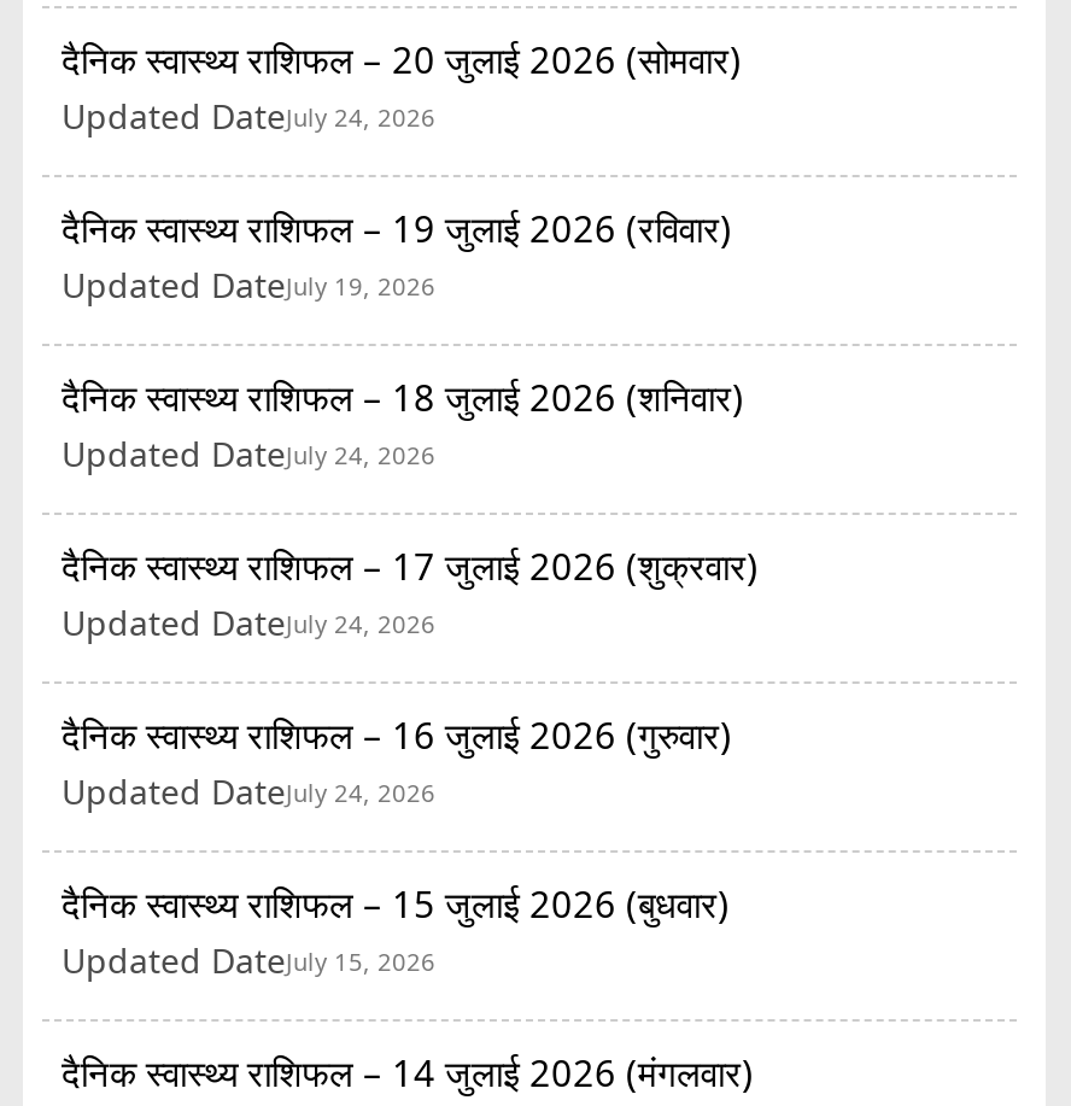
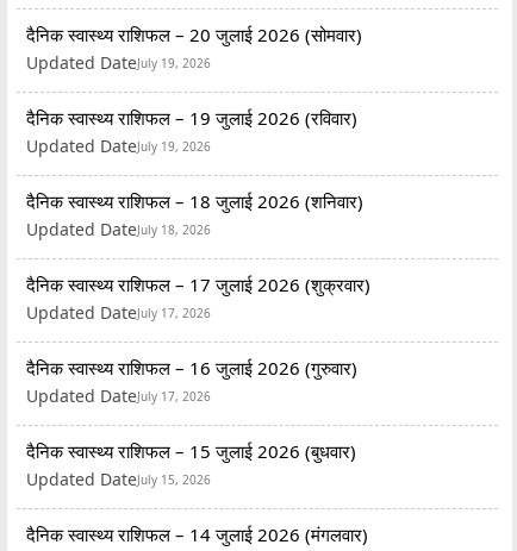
[62,94,435,140] Updated DateJuly 24, 2026 -> [26,52,211,74] Updated DateJuly 19, 2026
[62,432,435,478] Updated DateJuly 24, 2026 -> [26,218,211,241] Updated DateJuly 18, 2026
[62,601,435,646] Updated DateJuly 24, 2026 -> [26,302,211,324] Updated DateJuly 17, 2026
[62,769,435,815] Updated DateJuly 24, 2026 -> [26,385,211,408] Updated DateJuly 17, 2026

